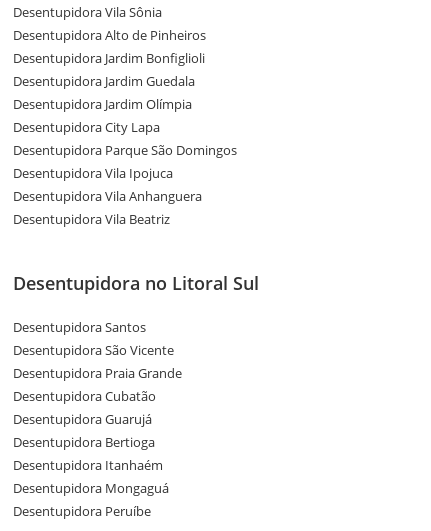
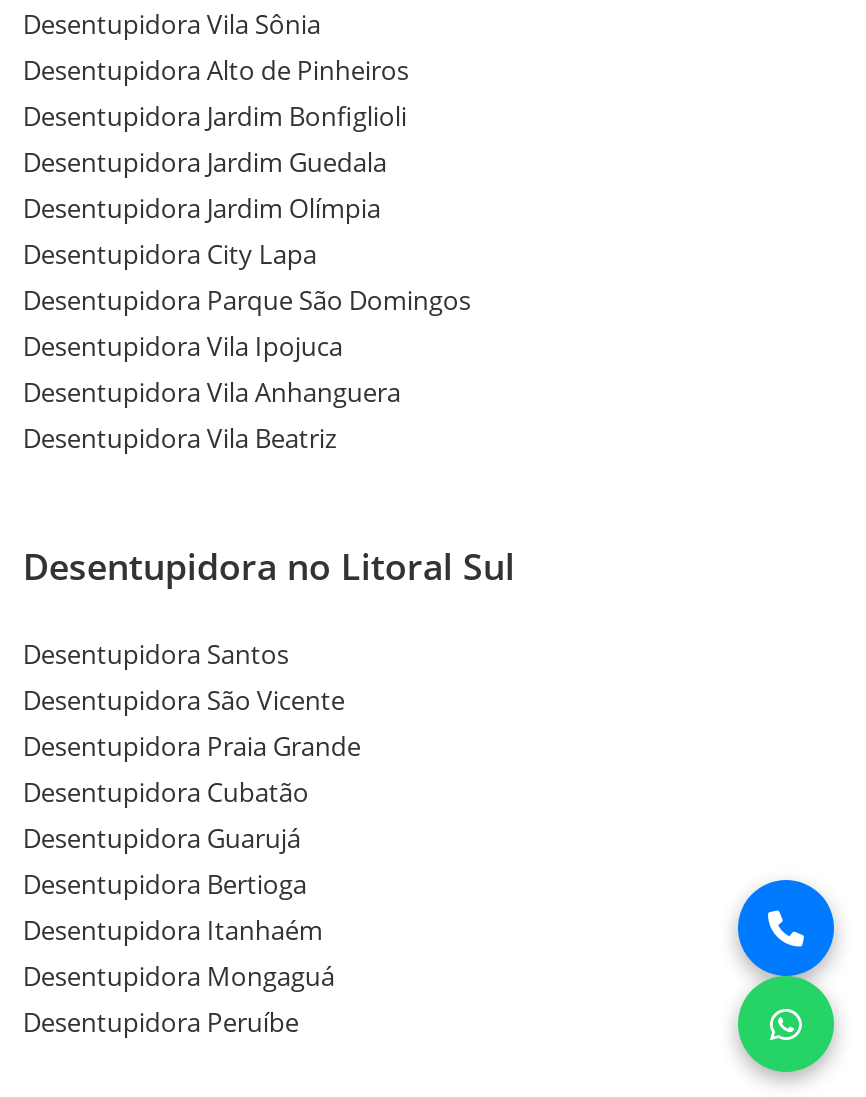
none -> [732,876,840,1086] [image]

